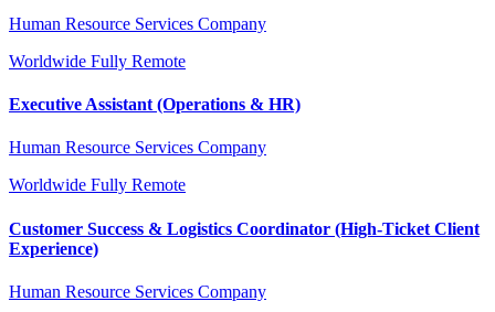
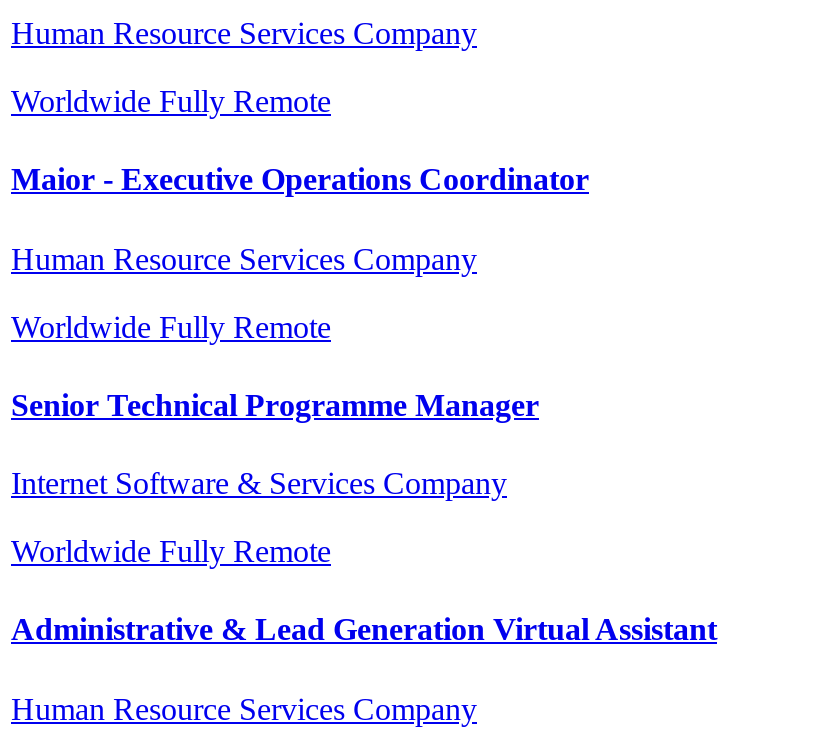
[9,95,301,114] Executive Assistant (Operations & HR) -> [11,163,589,197] Maior - Executive Operations Coordinator
[9,219,480,257] Customer Success & Logistics Coordinator (High-Ticket Client | Experience) -> [11,388,717,647] Senior Technical Programme Manager | Internet Software & Services Company | Worldwide Fully Remote | Administrative & Lead Generation Virtual Assistant

